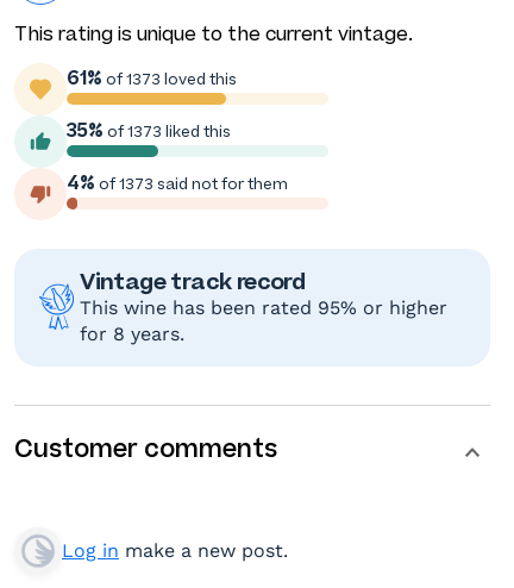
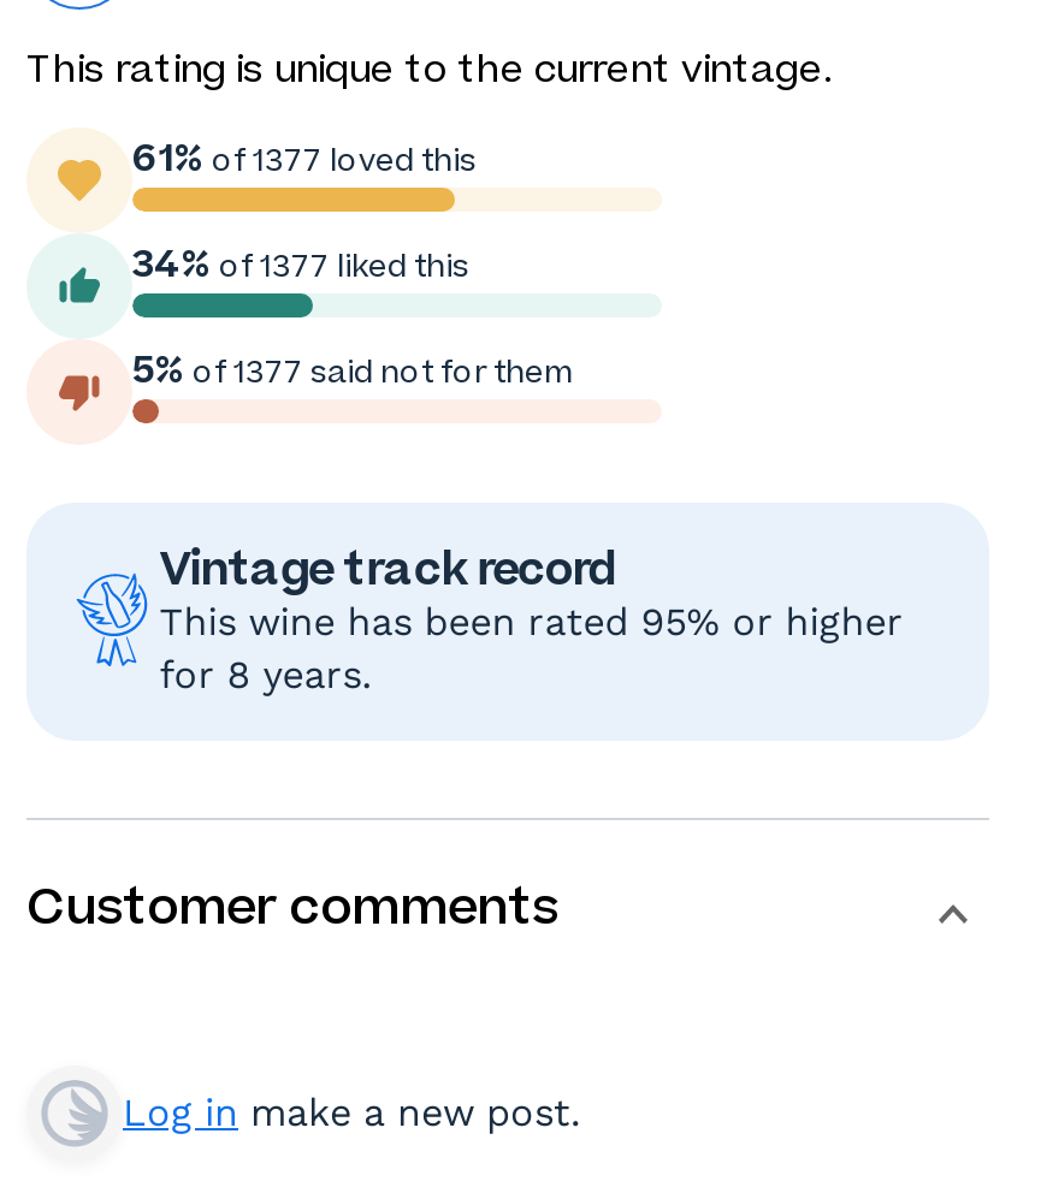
[67,65,237,90] 61% of 1373 loved this -> [132,131,477,182] 61% of 1377 loved this
[67,117,231,142] 35% of 1373 liked this -> [132,237,469,287] 34% of 1377 liked this
[67,170,288,195] 4% of 1373 said not for them -> [132,343,575,393] 5% of 1377 said not for them

